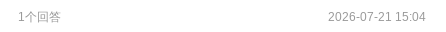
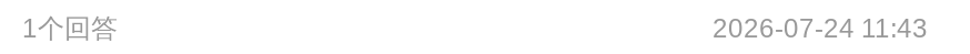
[328,10,426,24] 2026-07-21 15:04 -> [713,13,928,44] 2026-07-24 11:43

